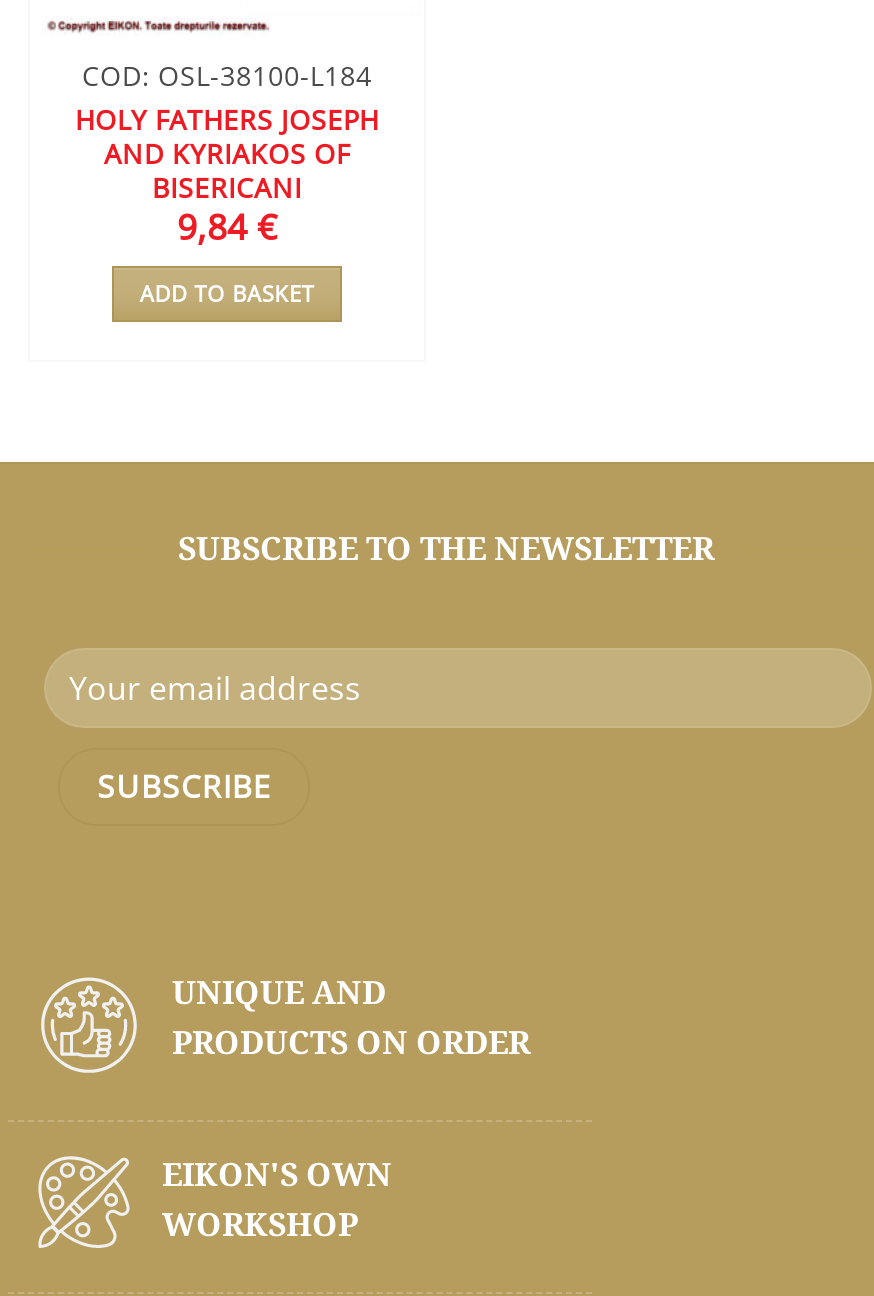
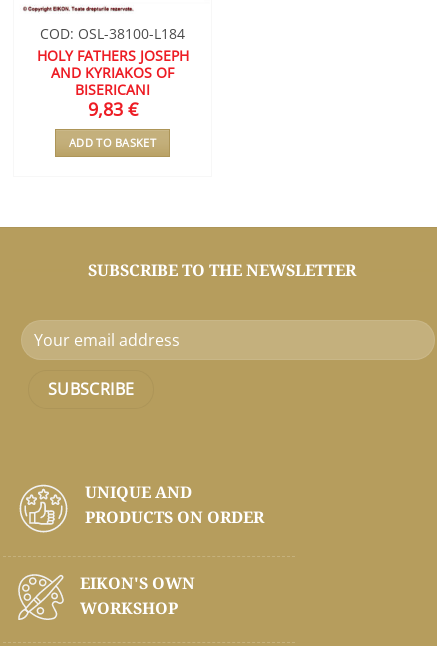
[177,203,277,251] 9,84 € -> [87,97,137,121] 9,83 €

